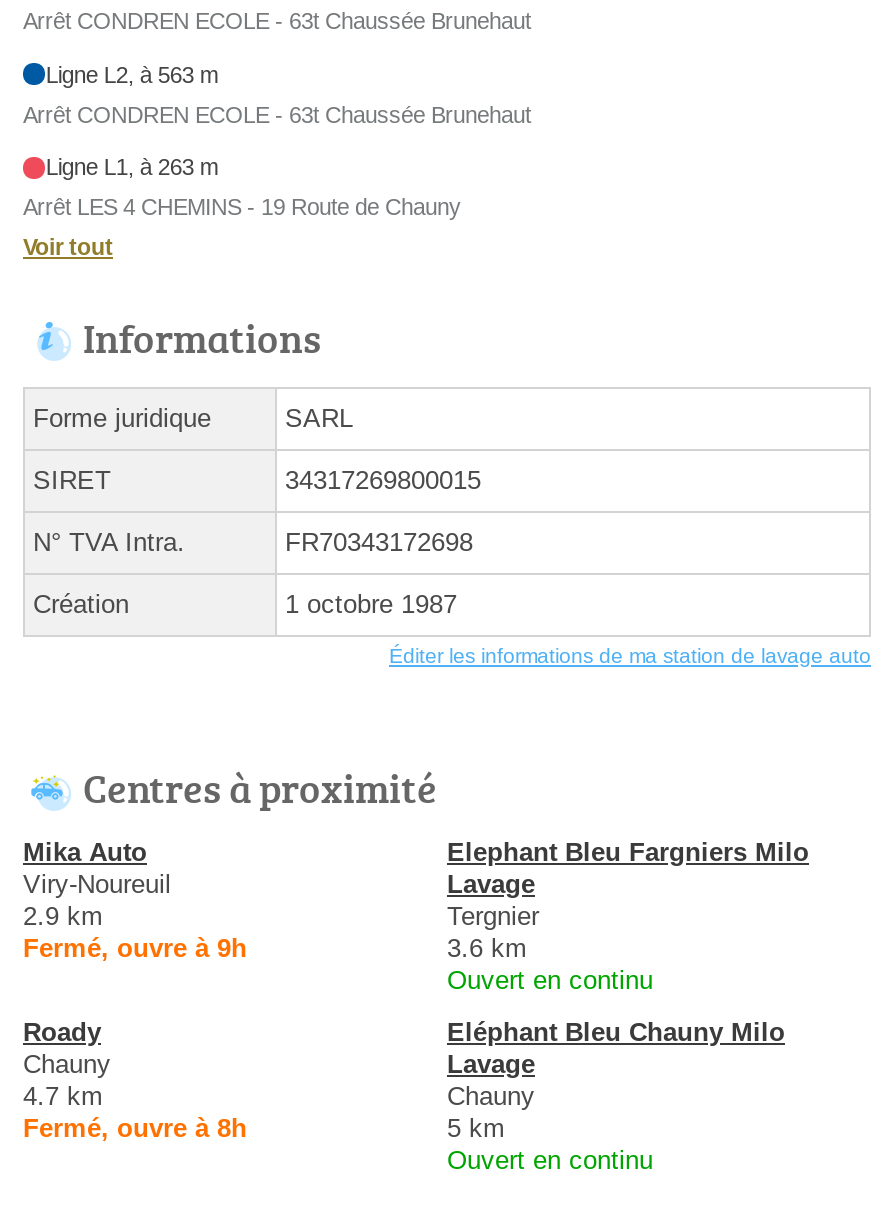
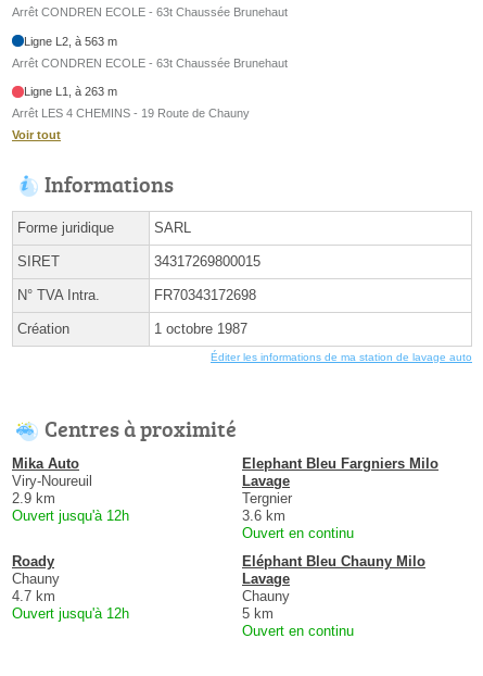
[23,933,247,963] Fermé, ouvre à 9h -> [12,508,129,524] Ouvert jusqu'à 12h
[23,1113,247,1143] Fermé, ouvre à 8h -> [12,606,129,622] Ouvert jusqu'à 12h

